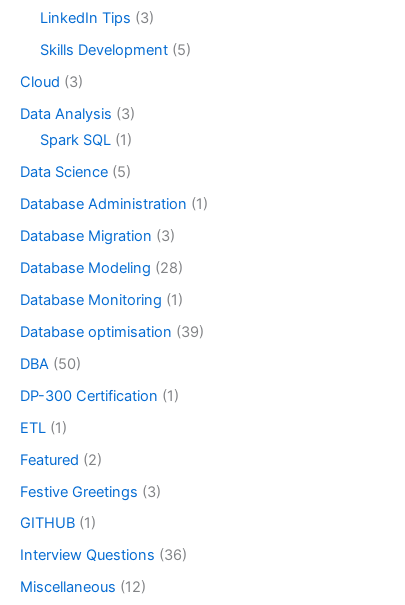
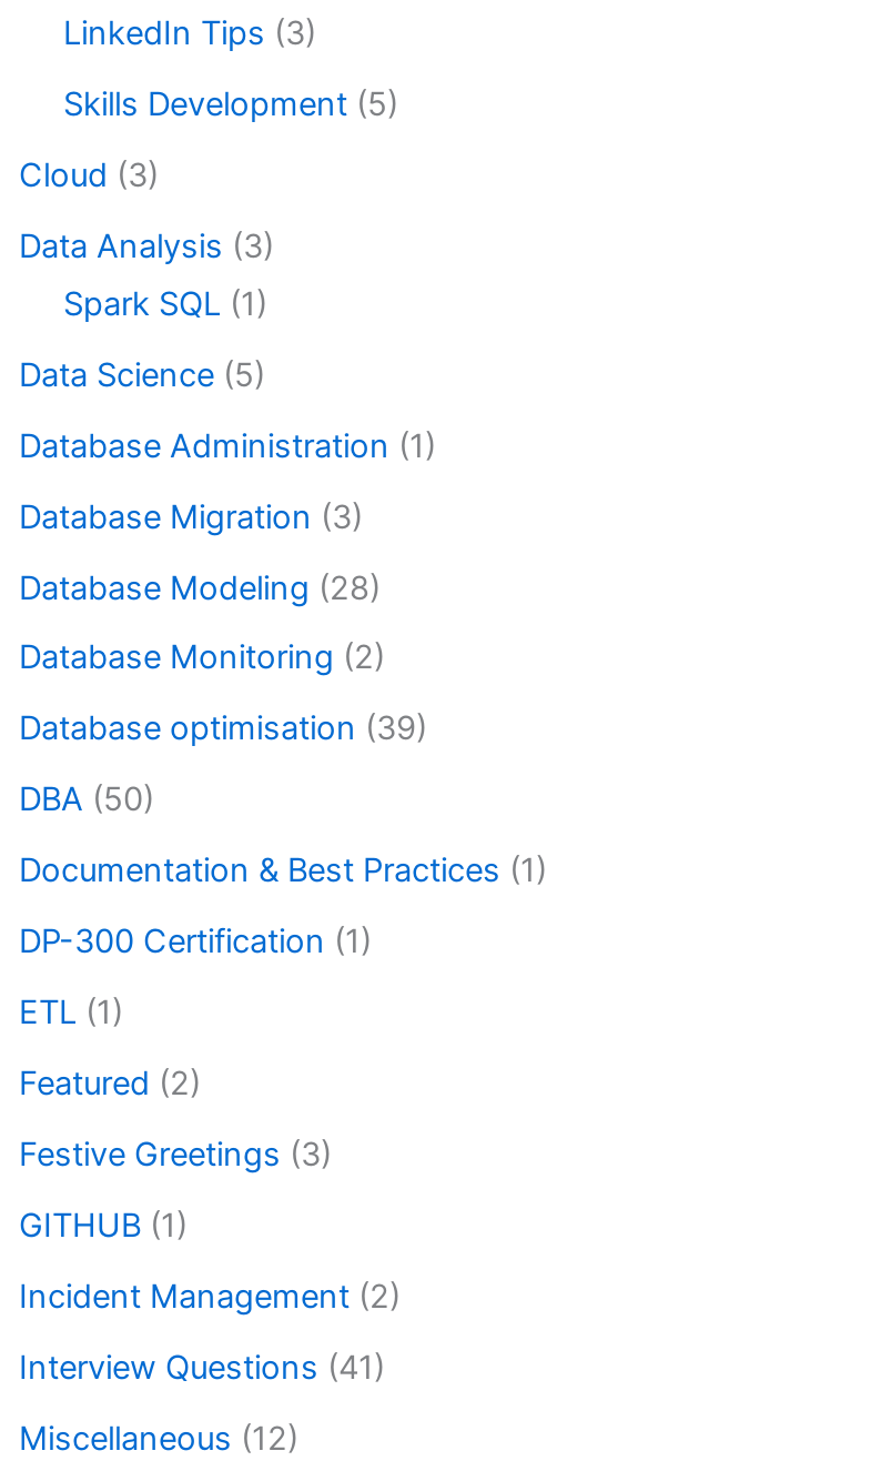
[20,291,183,309] Database Monitoring (1) -> [19,638,385,678] Database Monitoring (2)
none -> [19,851,547,891] Documentation & Best Practices (1)
[20,546,187,564] Interview Questions (36) -> [19,1276,401,1387] Incident Management (2) | Interview Questions (41)

